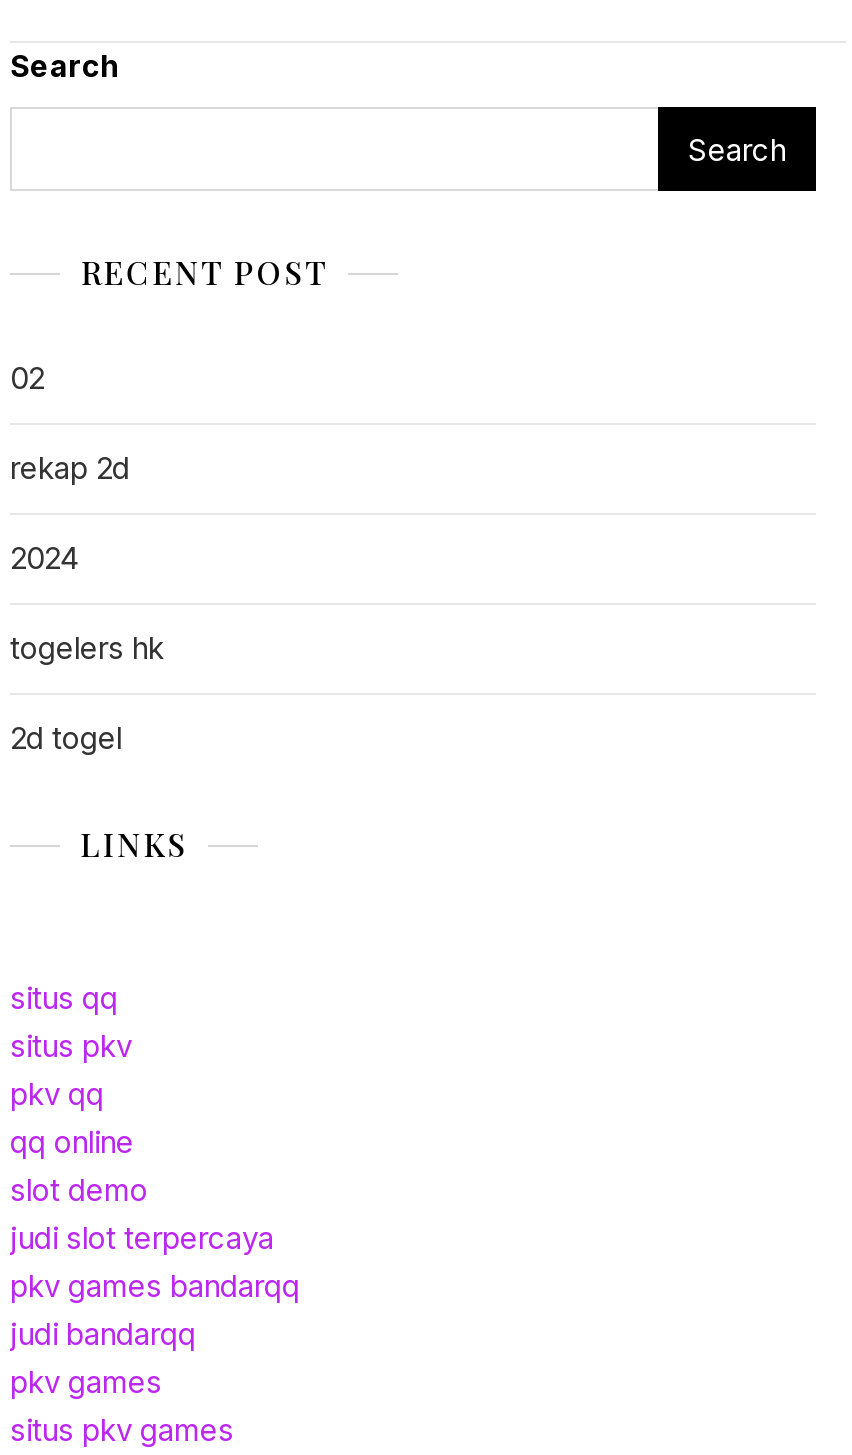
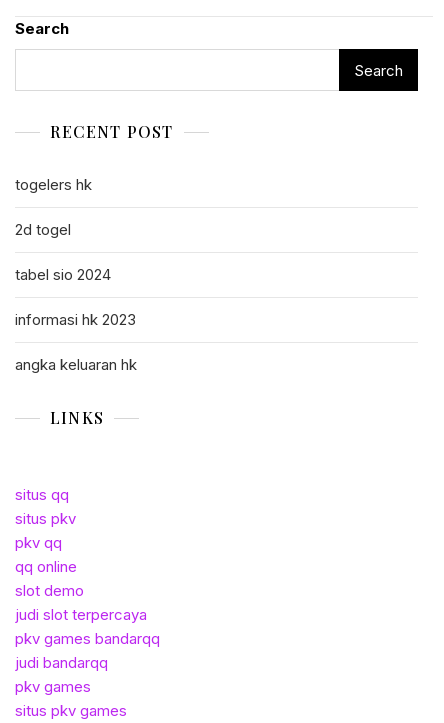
[10,360,130,578] 02 | rekap 2d | 2024 -> none
moved [10,630,164,758] -> [15,175,92,239]: togelers hk | 2d togel
none -> [15,265,137,374] tabel sio 2024 | informasi hk 2023 | angka keluaran hk

